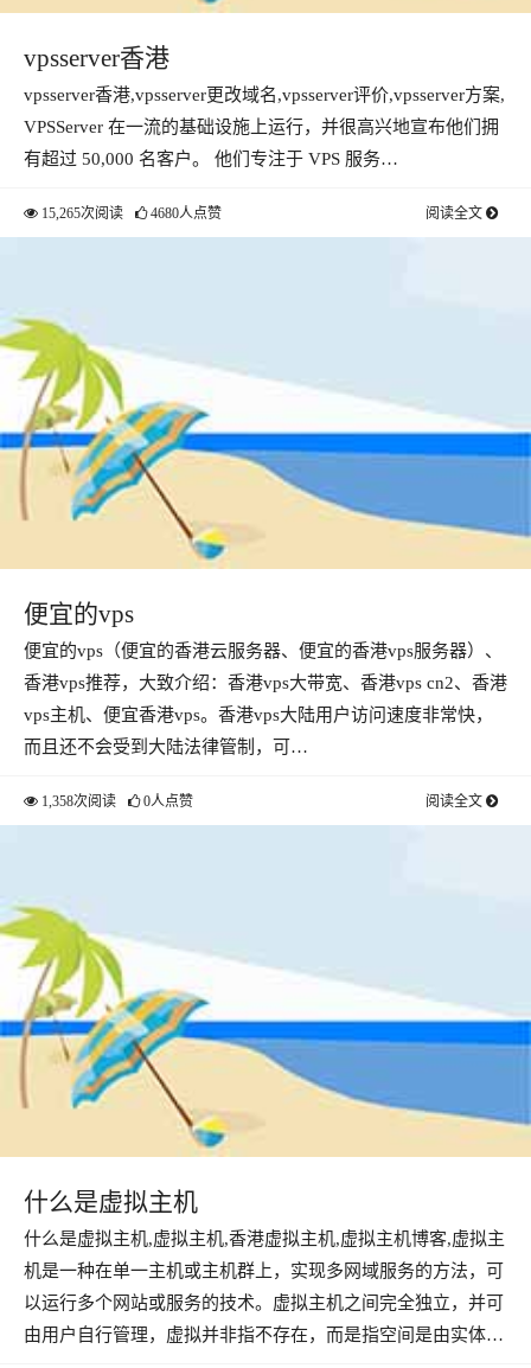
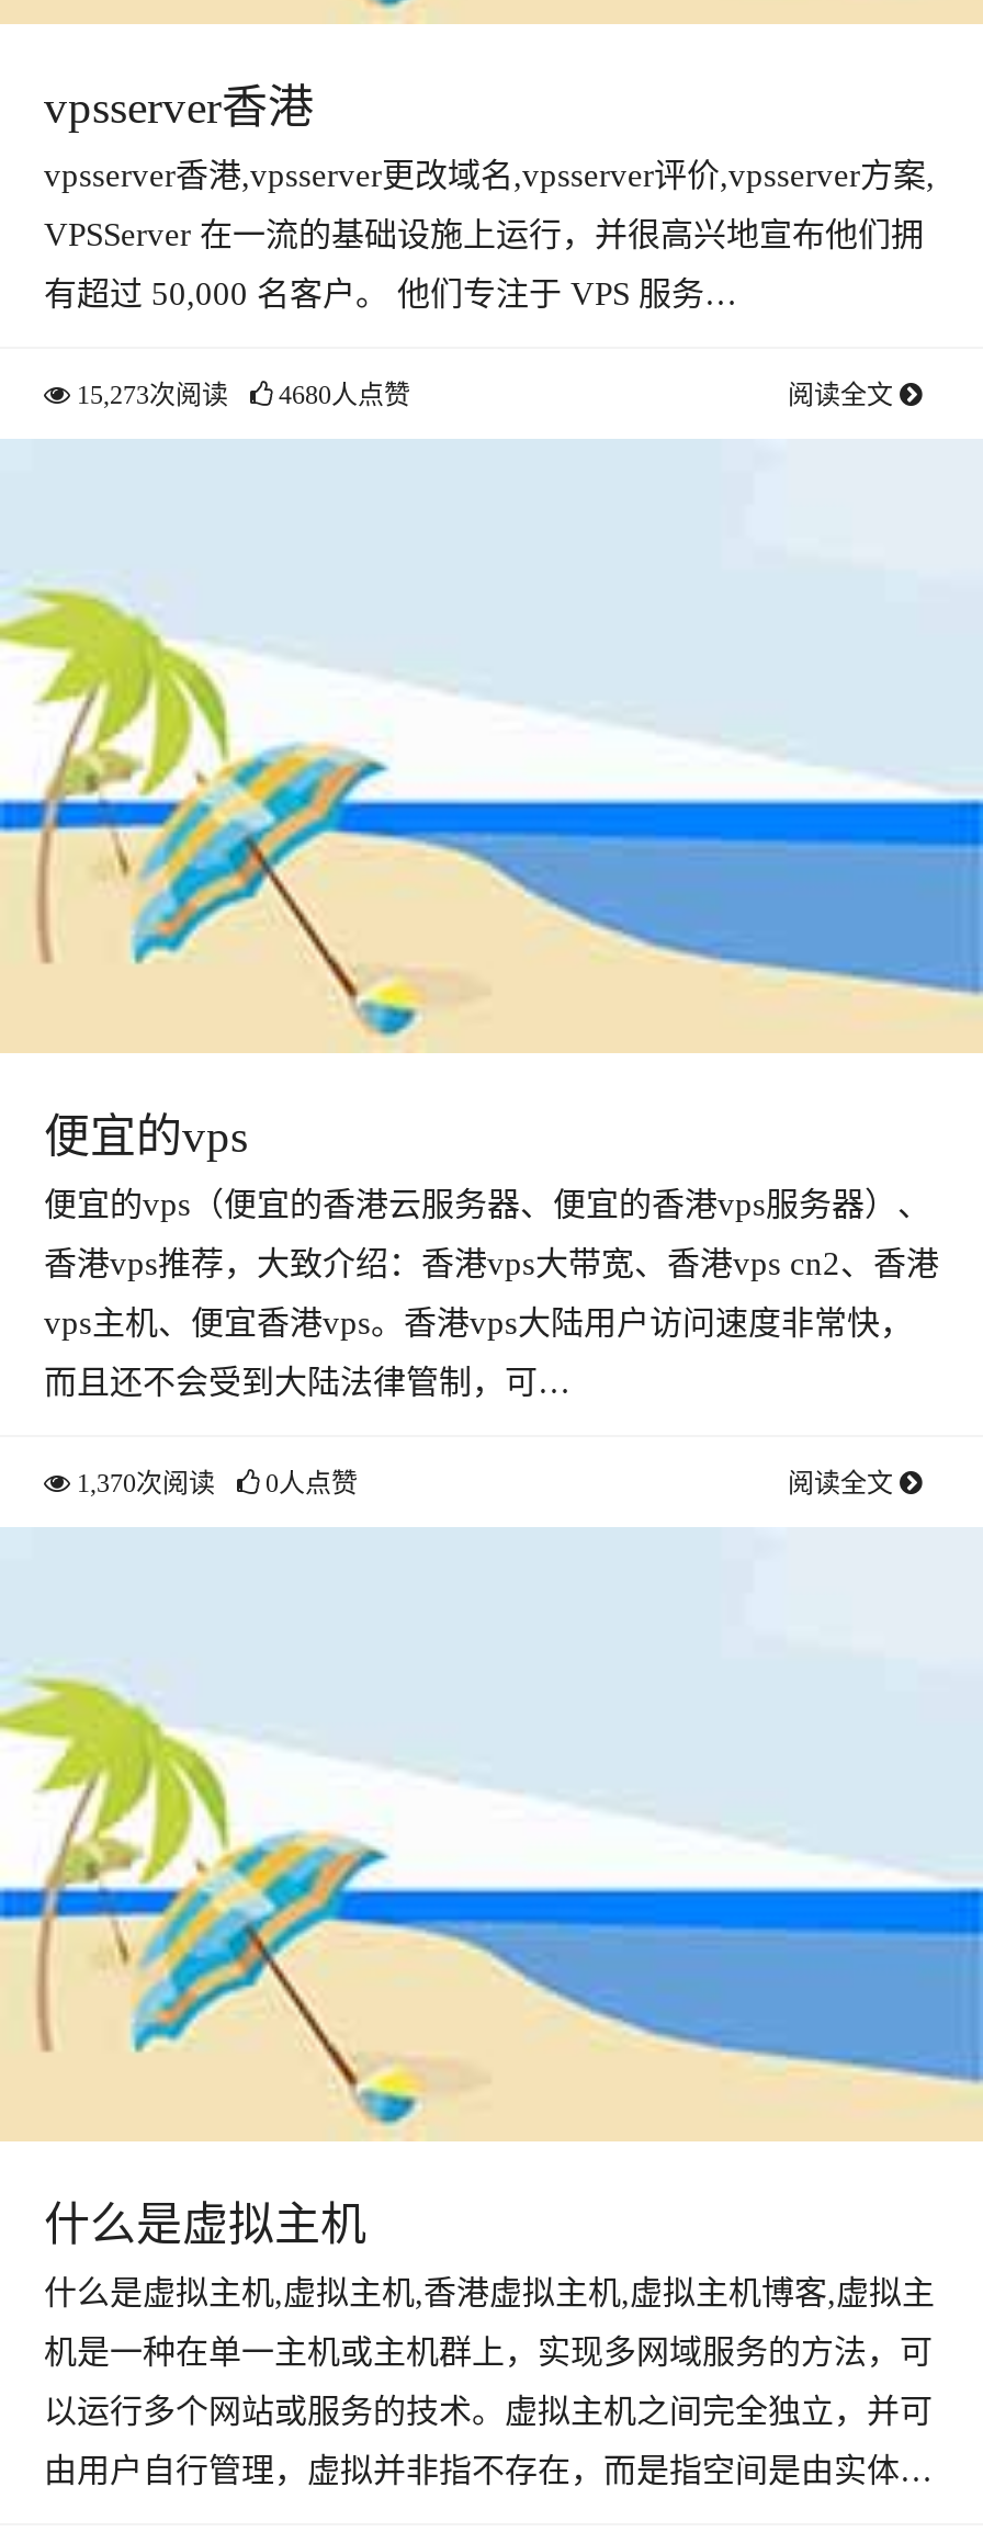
[38,205,222,222] 15,265次阅读 4680人点赞 -> [70,380,410,410] 15,273次阅读 4680人点赞
[38,793,193,810] 1,358次阅读 0人点赞 -> [70,1468,358,1499] 1,370次阅读 0人点赞

